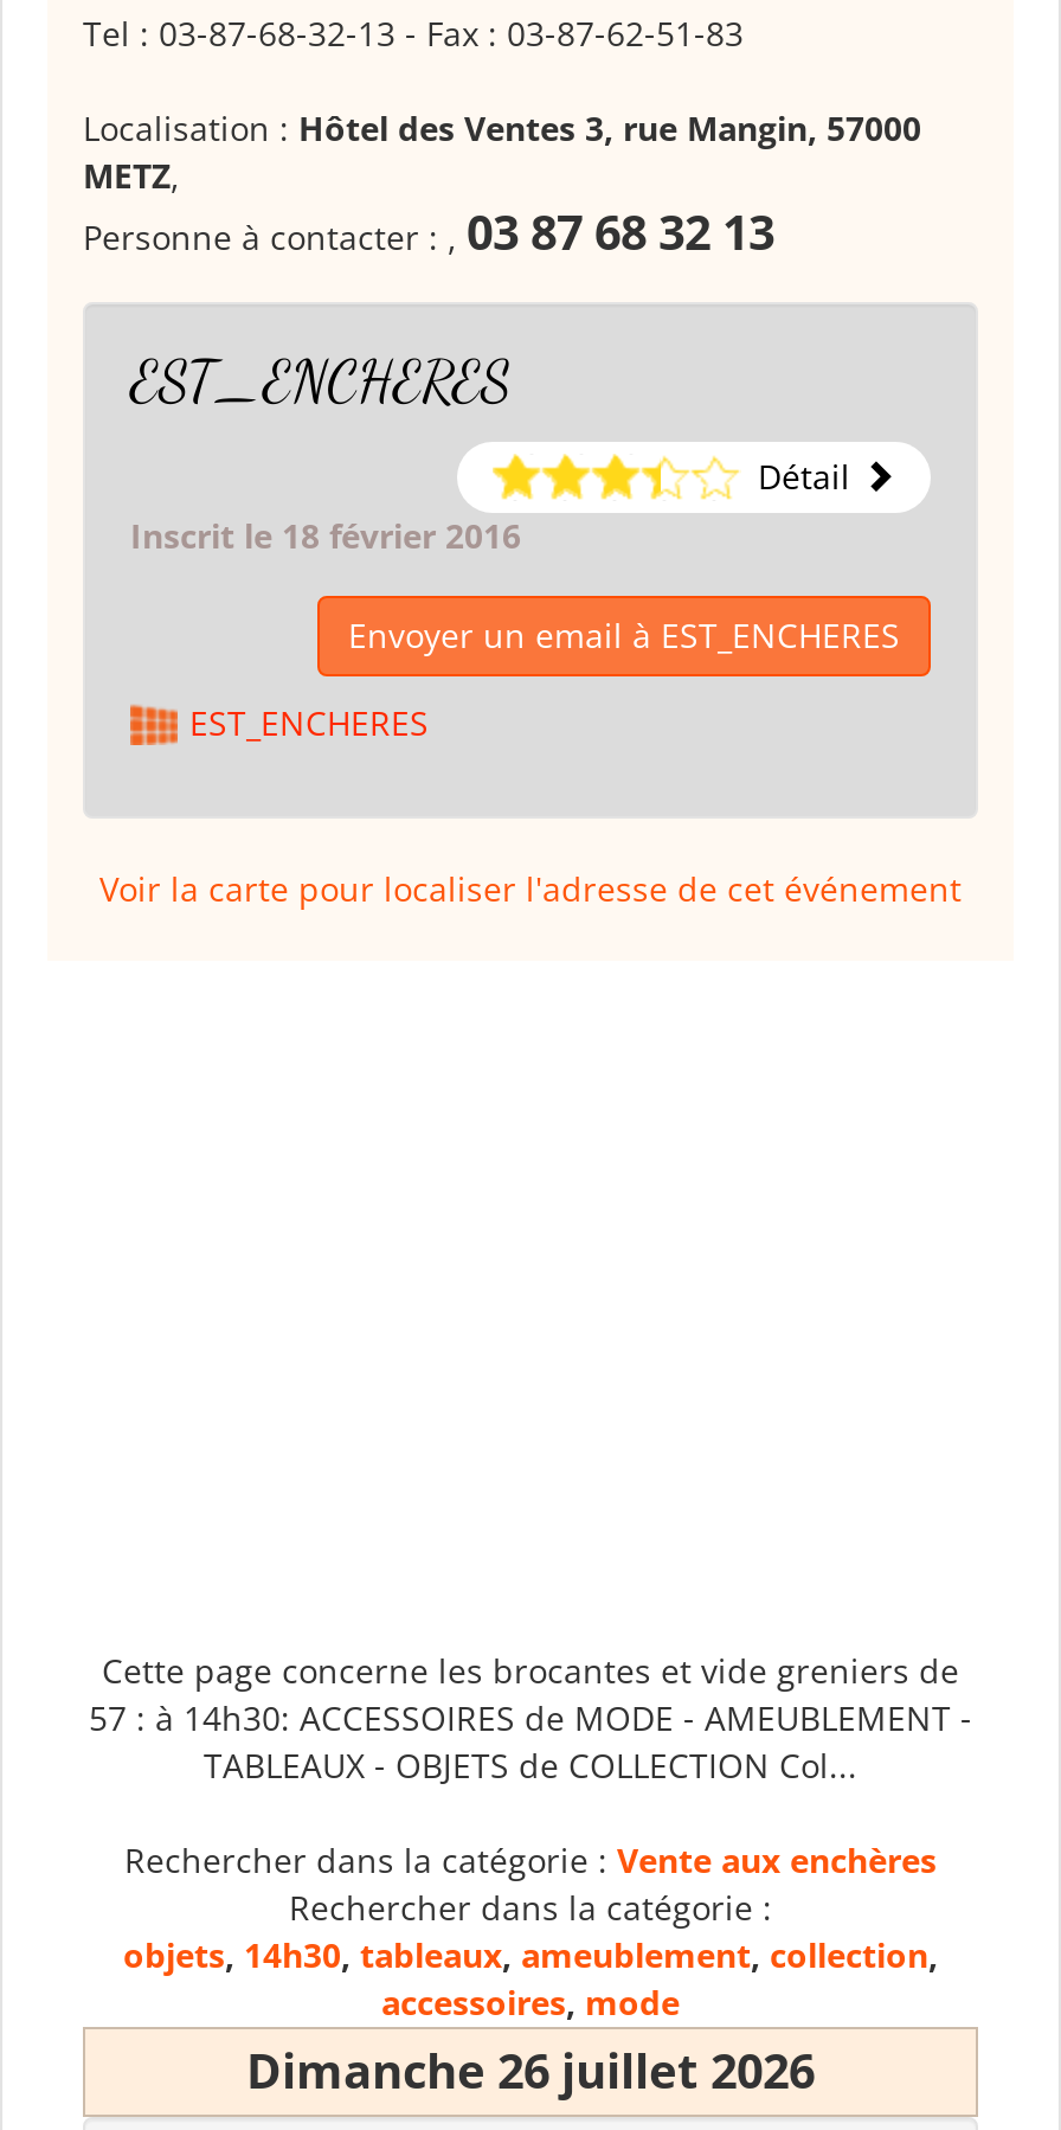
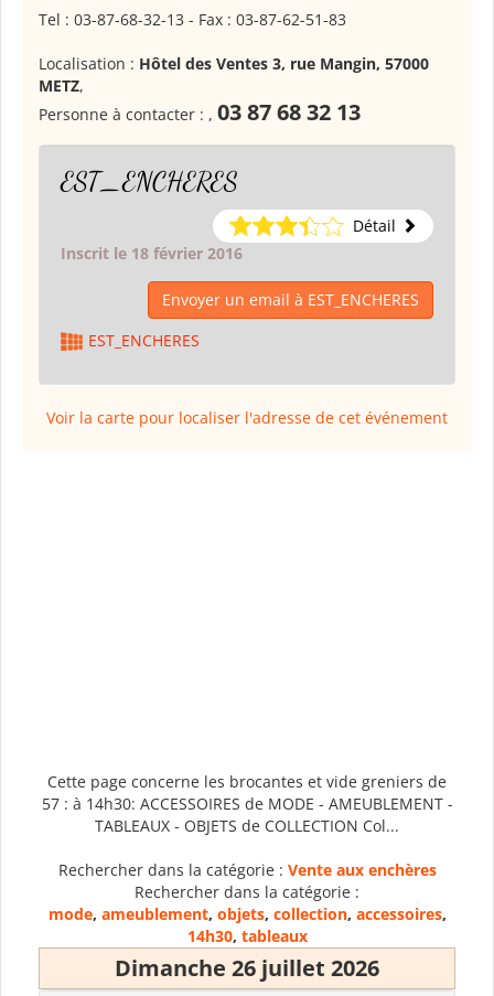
[123,1932,938,2025] objets, 14h30, tableaux, ameublement, collection, | accessoires, mode -> [48,903,446,946] mode, ameublement, objets, collection, accessoires, | 14h30, tableaux

